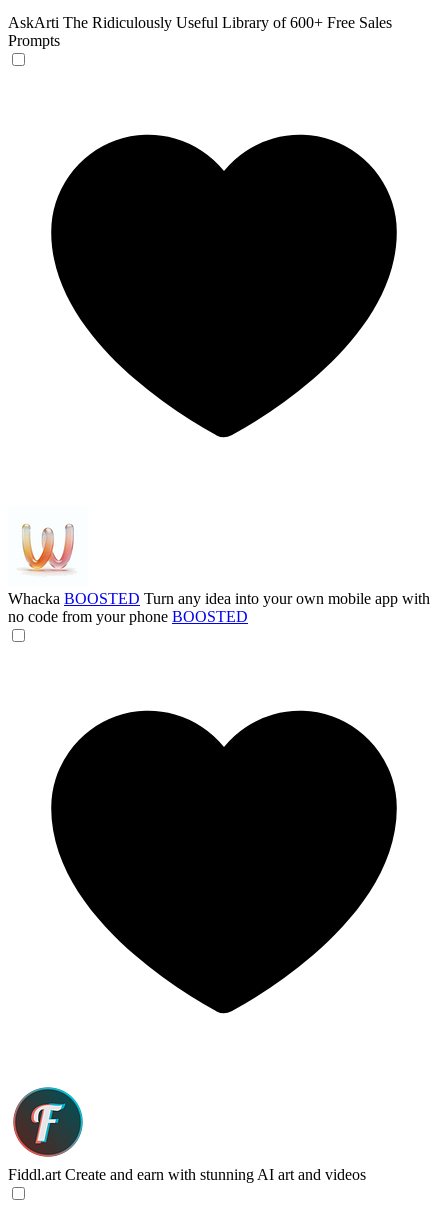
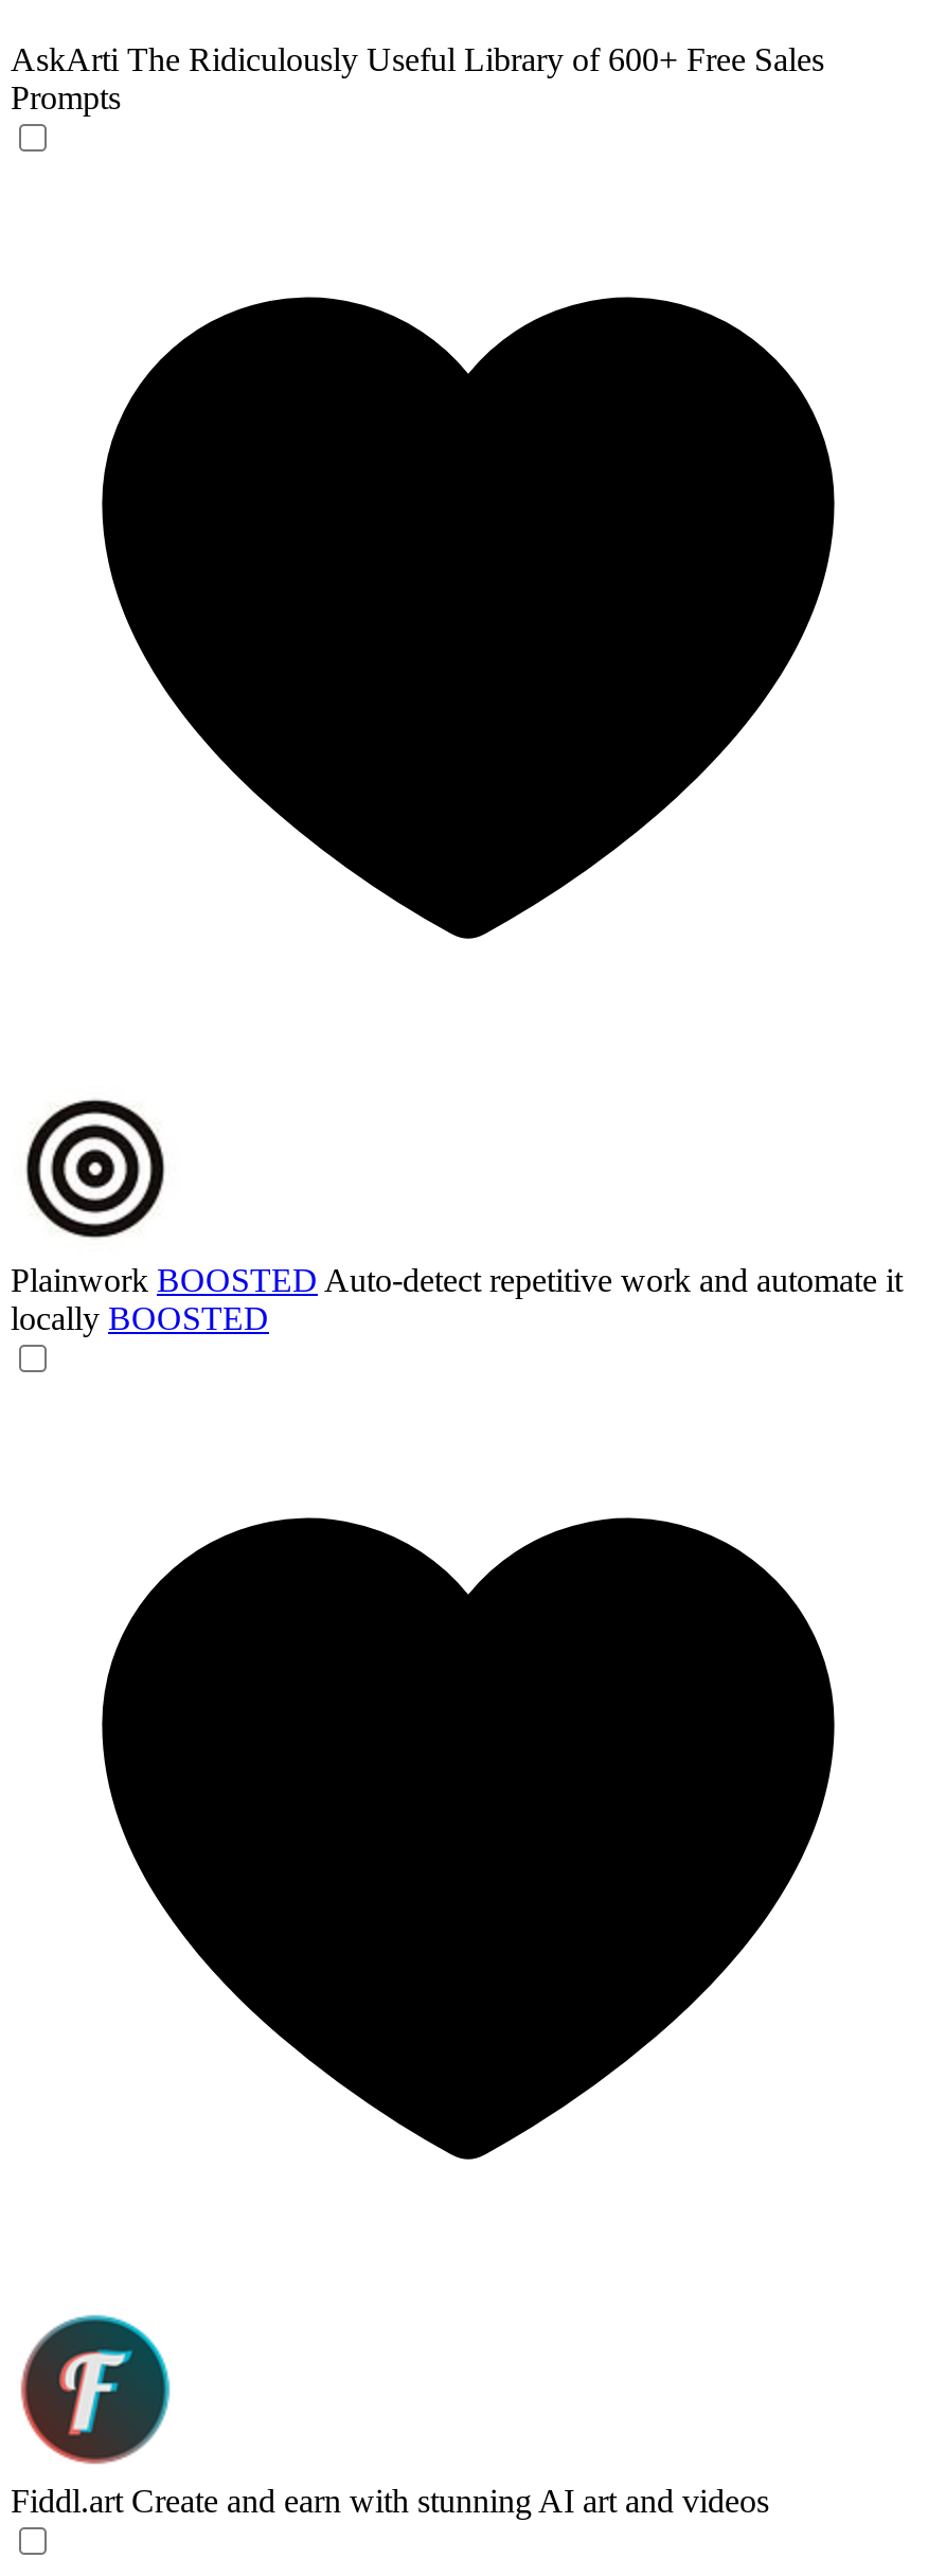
[8,514,430,625] [image] | Whacka BOOSTED Turn any idea into your own mobile app with | no code from your phone BOOSTED -> [11,1097,903,1336] [image] | Plainwork BOOSTED Auto-detect repetitive work and automate it | locally BOOSTED

